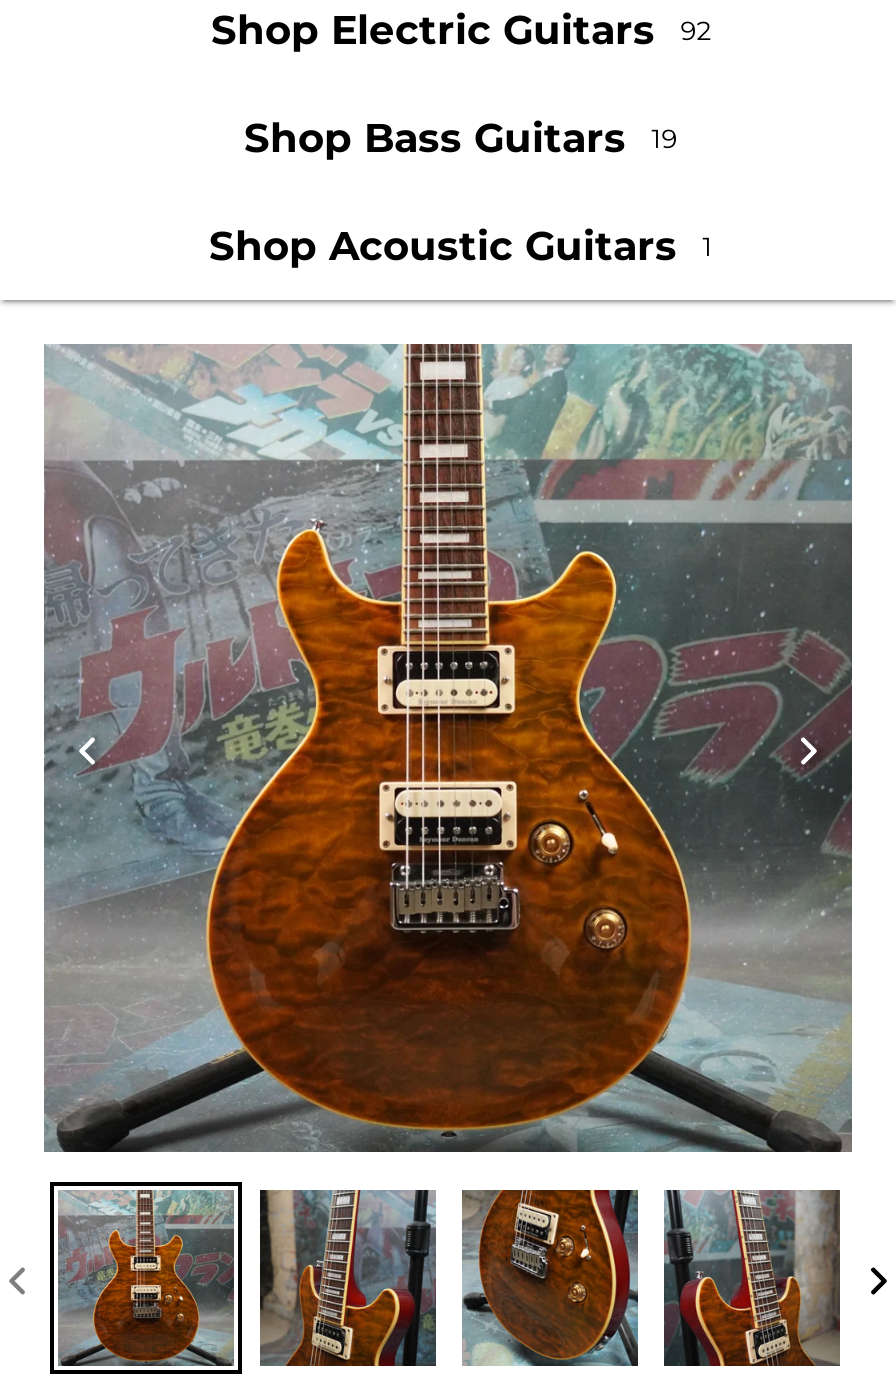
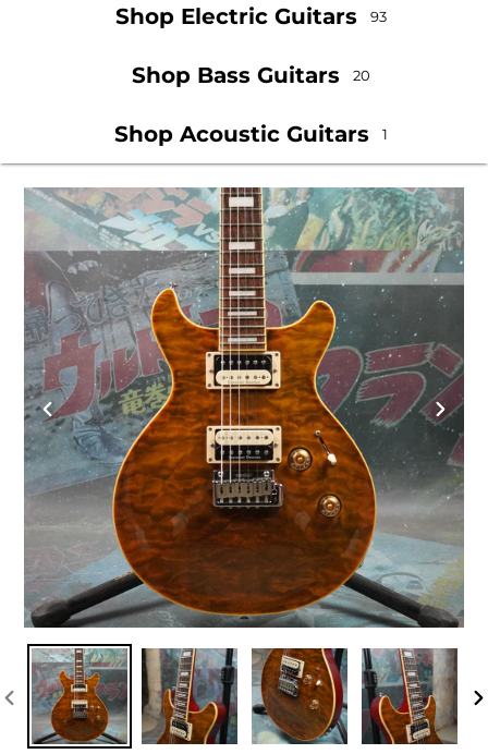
[211,6,711,54] Shop Electric Guitars 92 -> [115,3,387,29] Shop Electric Guitars 93
[244,114,678,162] Shop Bass Guitars 19 -> [131,62,371,88] Shop Bass Guitars 20

